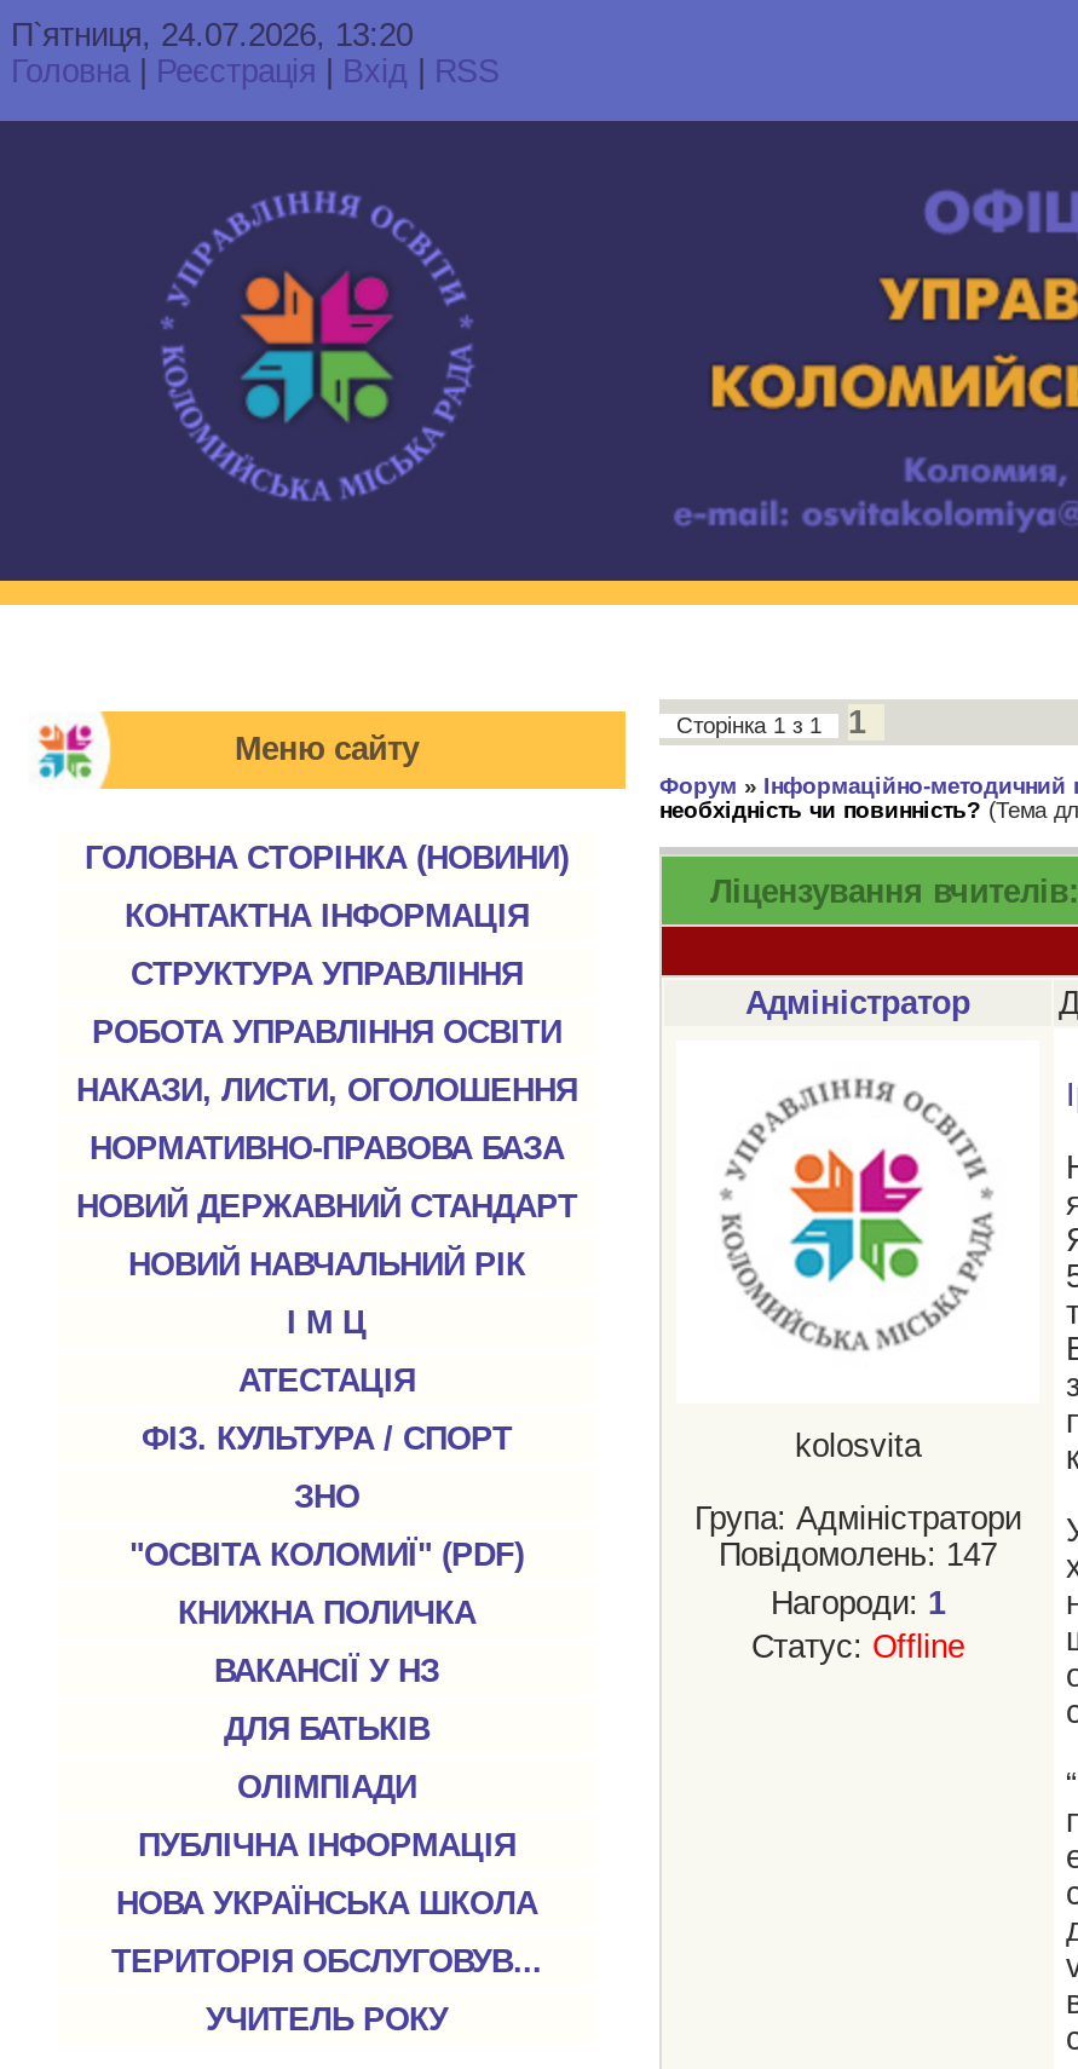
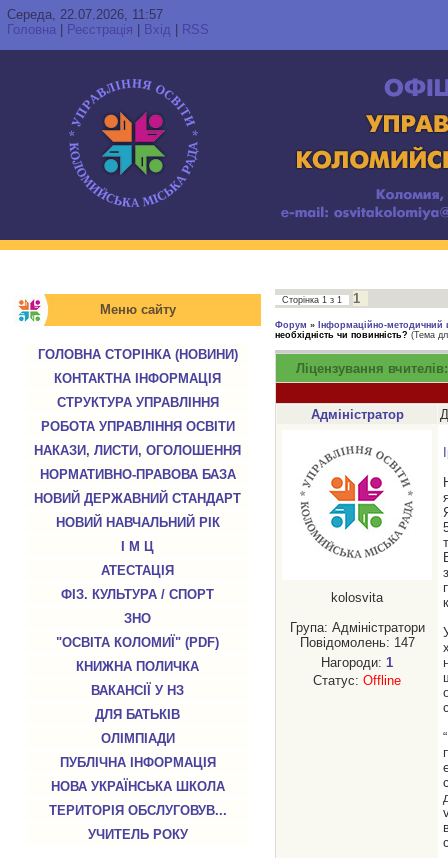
[11,17,413,53] П`ятниця, 24.07.2026, 13:20 -> [7,7,163,22] Середа, 22.07.2026, 11:57

